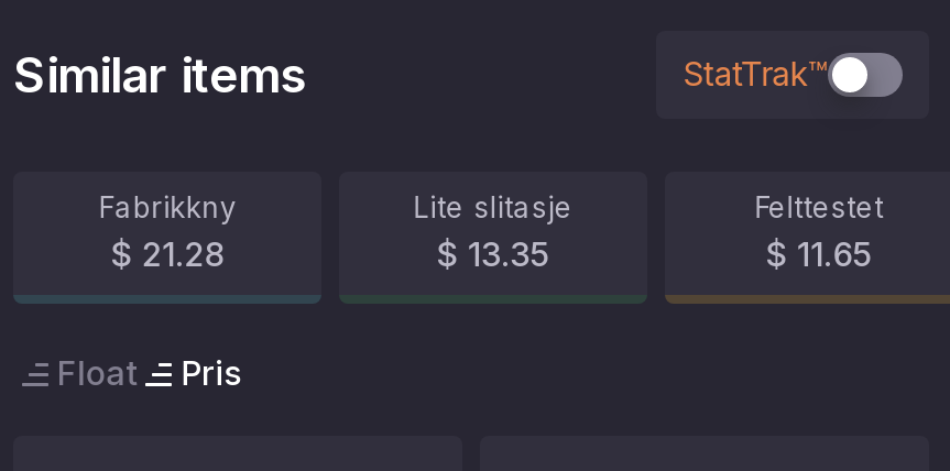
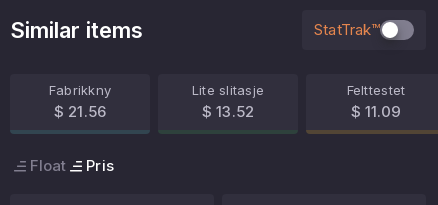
[111,233,224,275] $ 21.28 -> [54,102,106,121] $ 21.56
[436,233,550,275] $ 13.35 -> [202,102,254,121] $ 13.52
[766,233,873,275] $ 11.65 -> [351,102,401,121] $ 11.09

